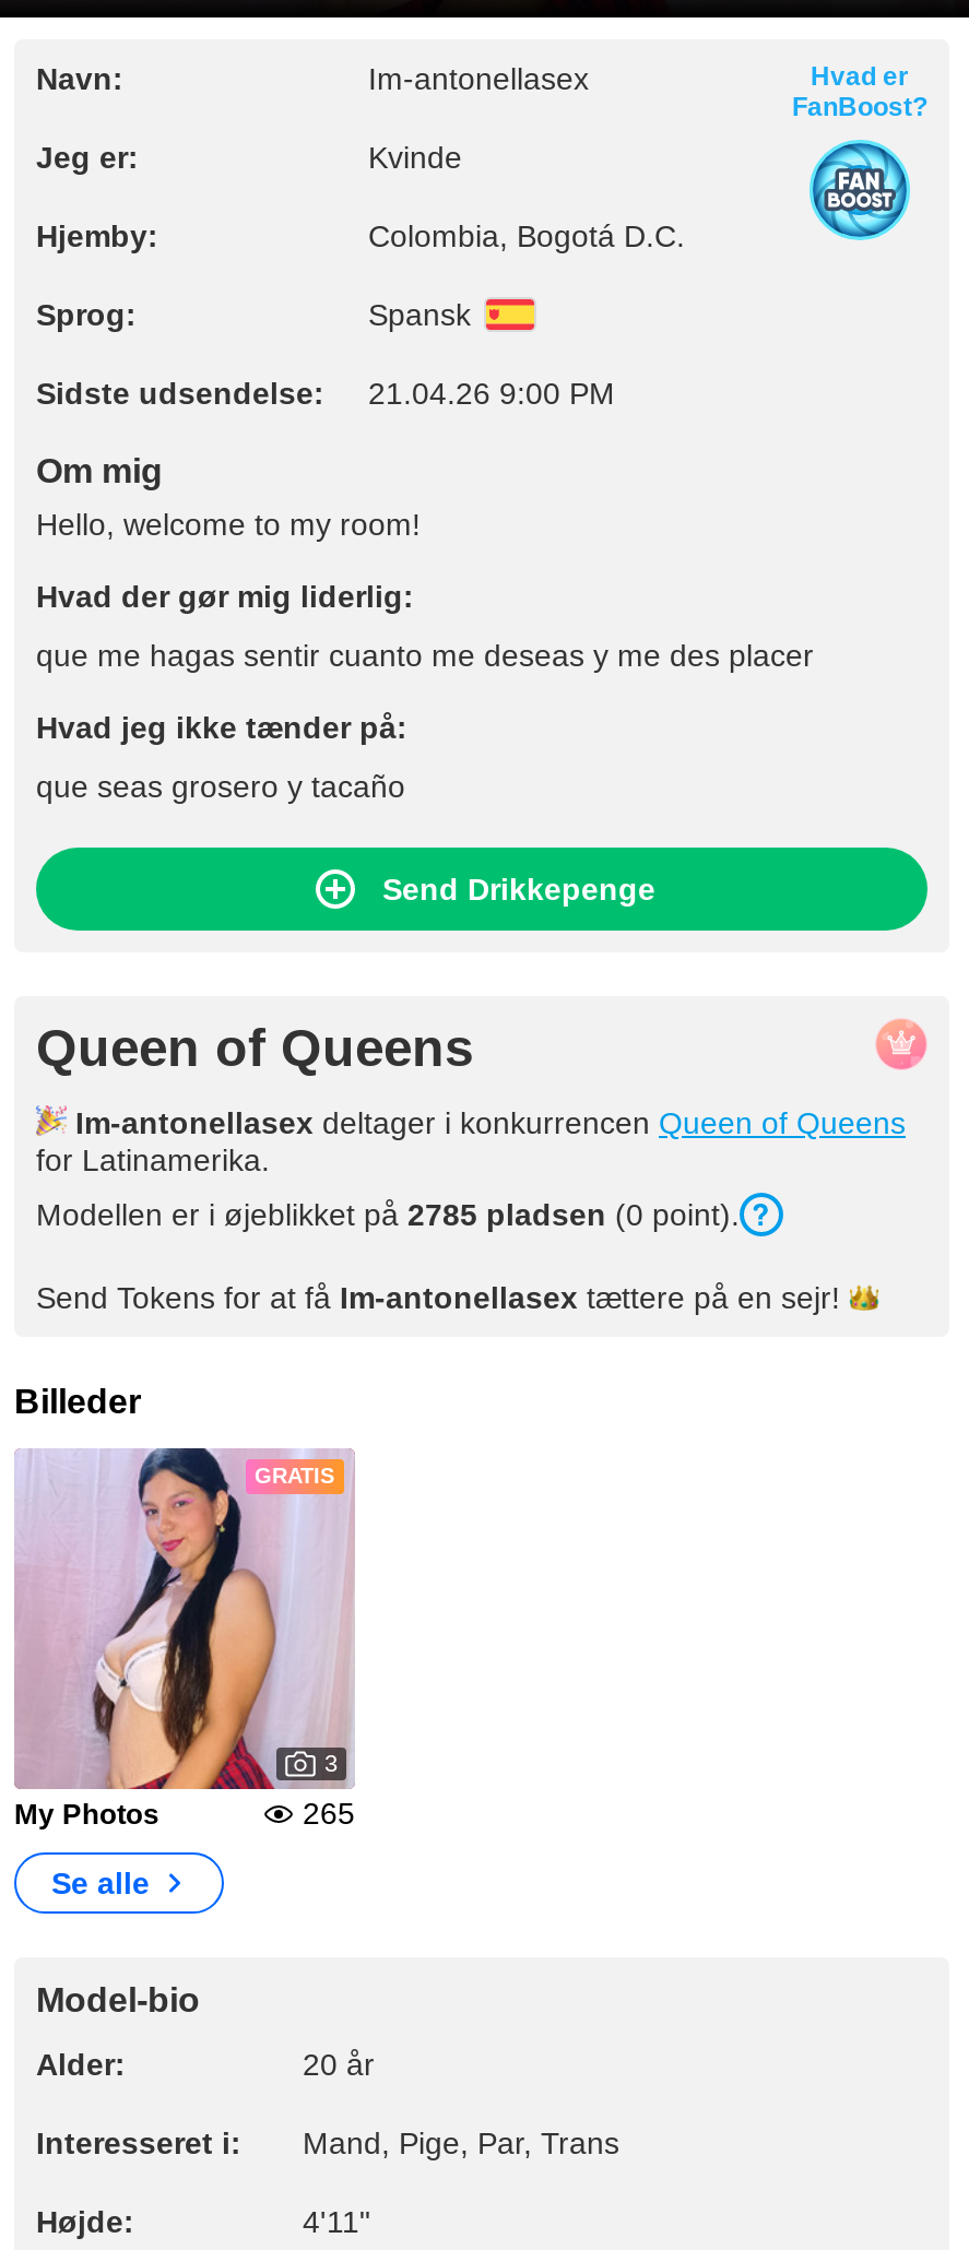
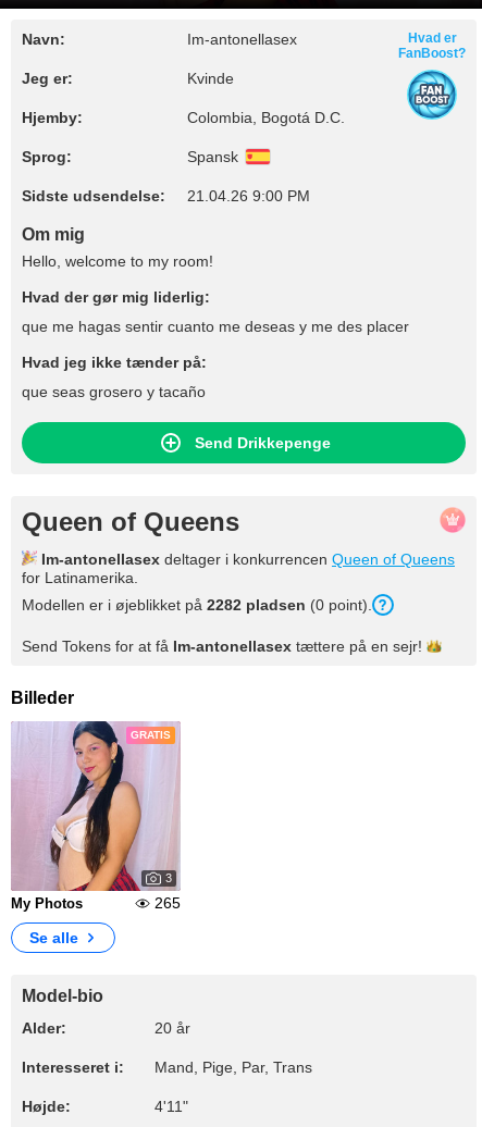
[36,1197,740,1232] Modellen er i øjeblikket på 2785 pladsen (0 point). -> [22,596,372,614] Modellen er i øjeblikket på 2282 pladsen (0 point).

